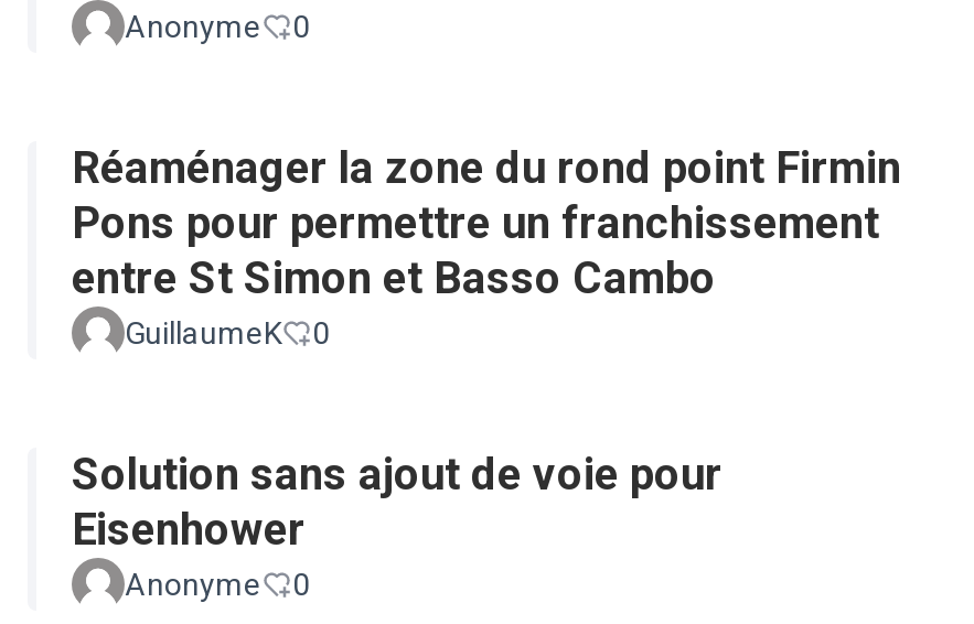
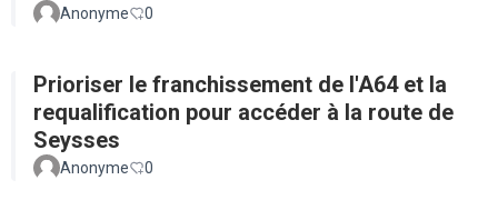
[72,141,901,556] Réaménager la zone du rond point Firmin | Pons pour permettre un franchissement | entre St Simon et Basso Cambo | GuillaumeK | 0 | Solution sans ajout de voie pour | Eisenhower -> [33,71,454,153] Prioriser le franchissement de l'A64 et la | requalification pour accéder à la route de | Seysses

